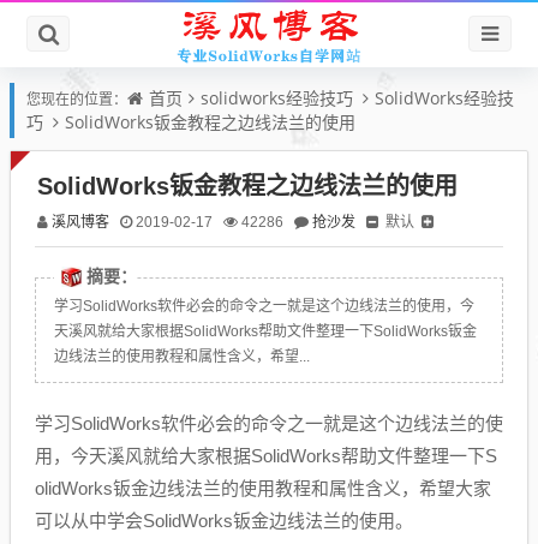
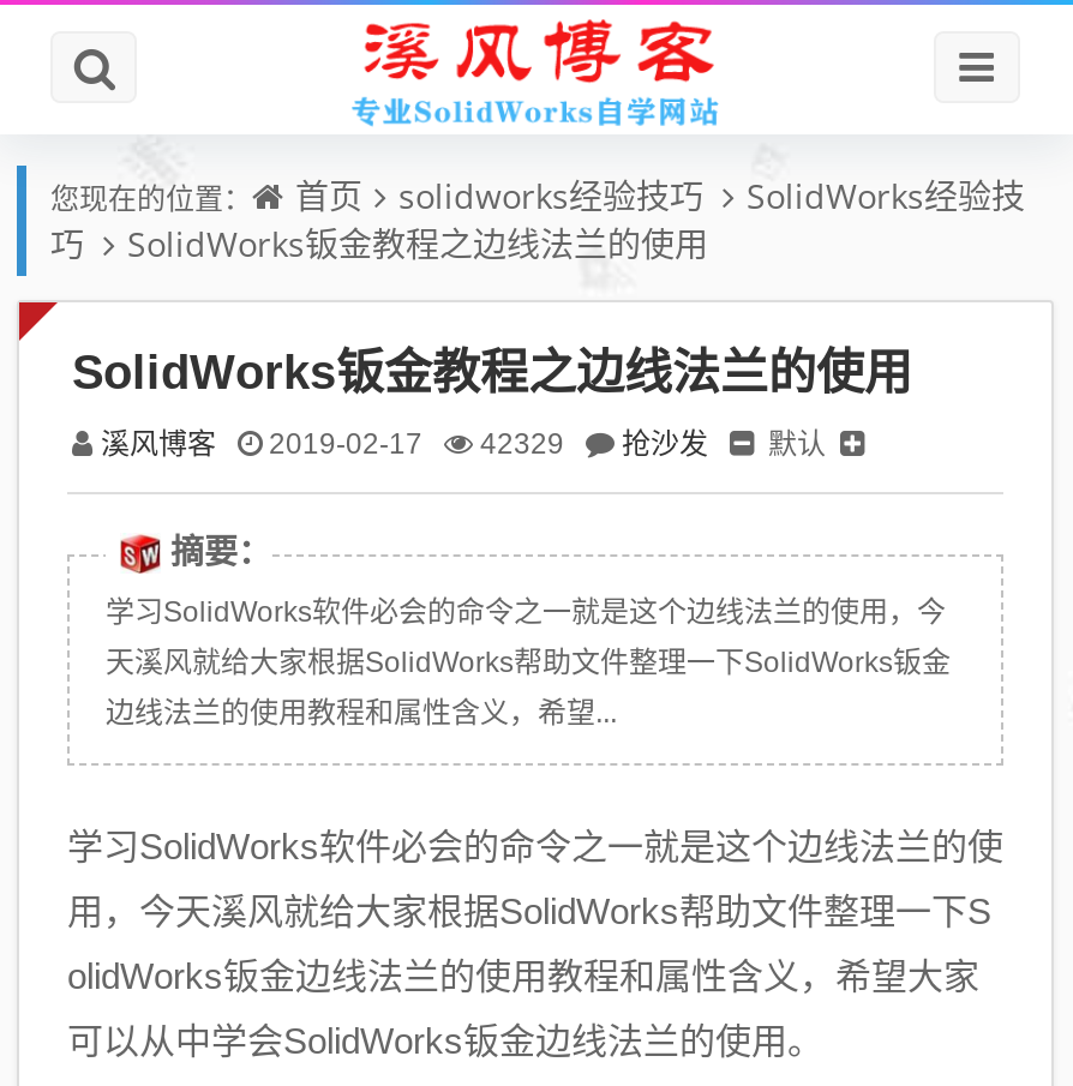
[52,211,414,232] 溪风博客 2019-02-17 42286 抢沙发 默认 -> [101,422,826,463] 溪风博客 2019-02-17 42329 抢沙发 默认

